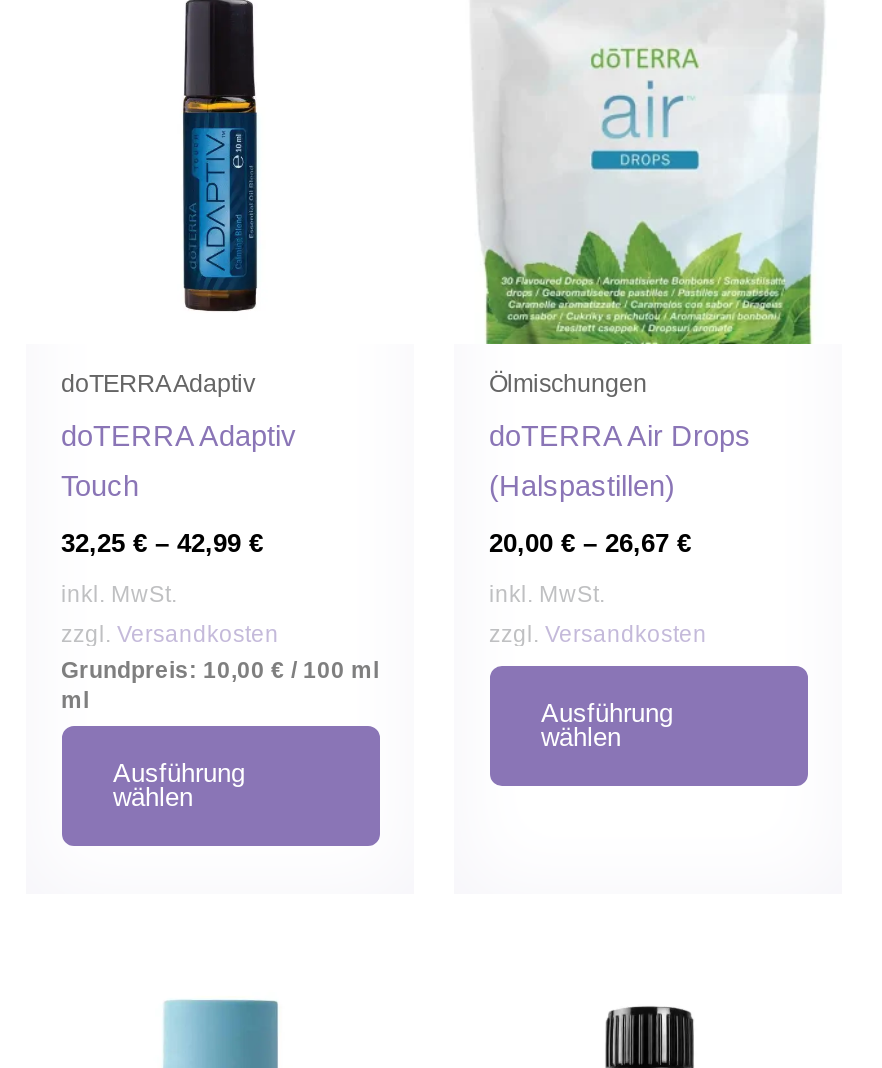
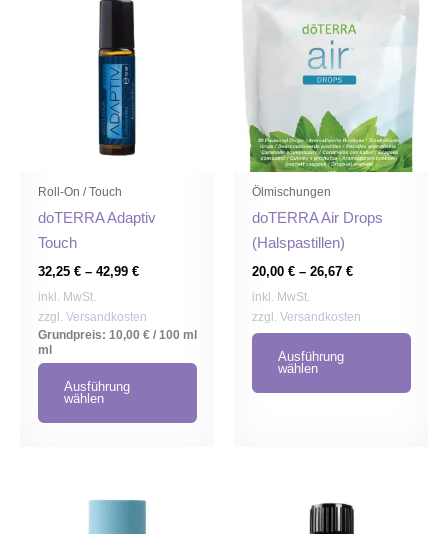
[61,370,255,398] doTERRA Adaptiv -> [37,185,121,199] Roll-On / Touch

